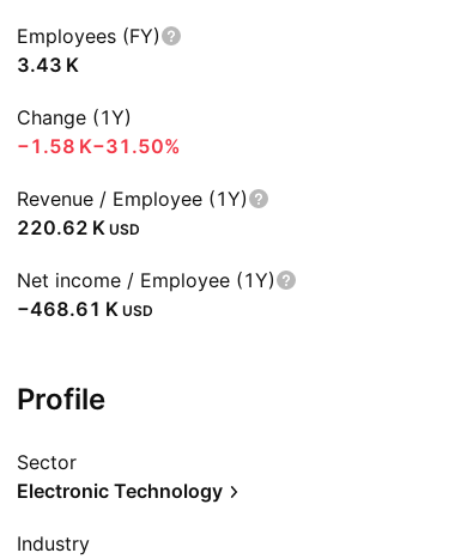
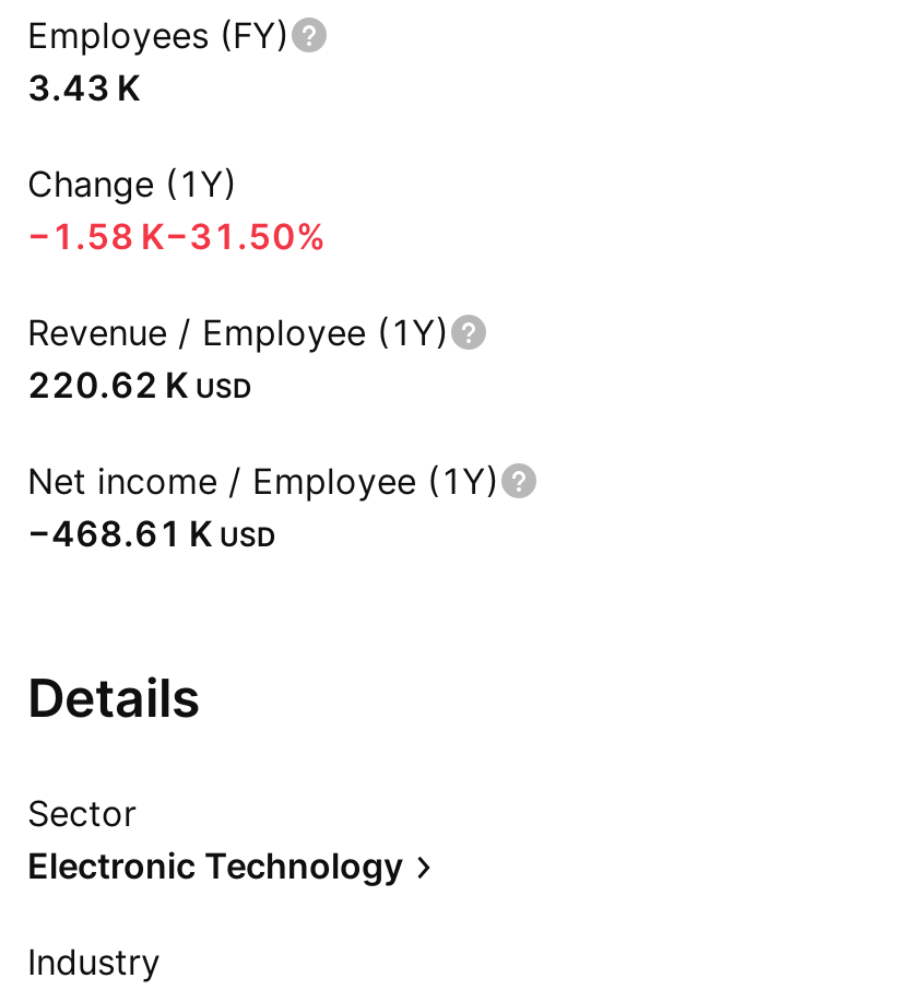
[17,382,105,417] Profile -> [27,667,200,730] Details

